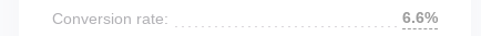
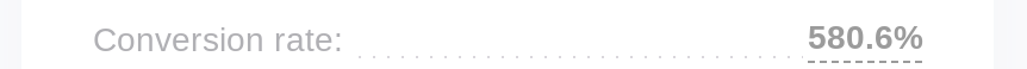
[402,9,438,26] 6.6% -> [808,18,922,56] 580.6%

